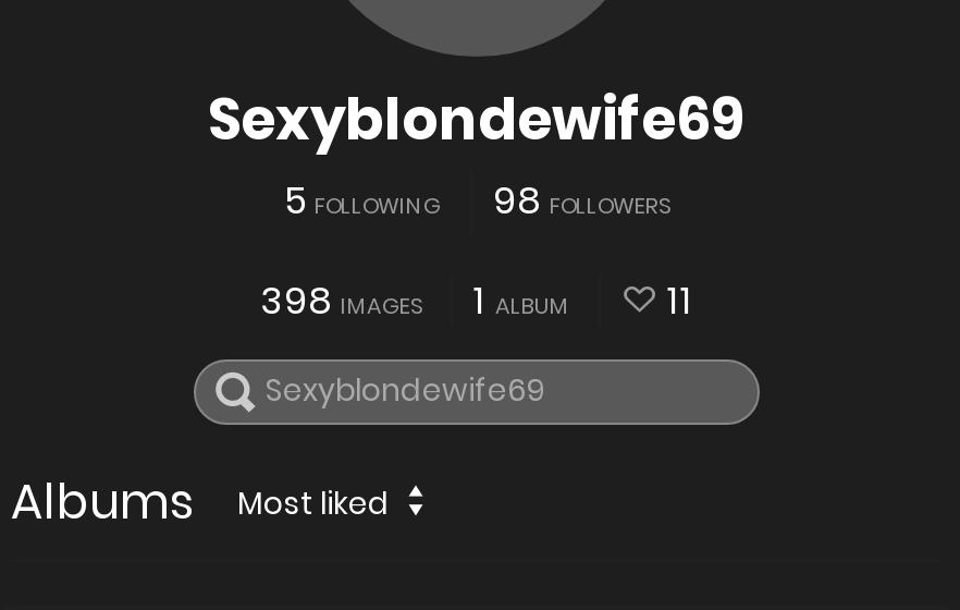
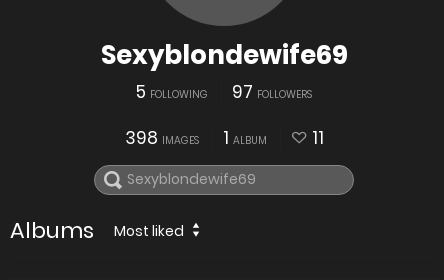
[284,174,669,226] 5 FOLLOWING 98 FOLLOWERS -> [136,80,312,104] 5 FOLLOWING 97 FOLLOWERS

